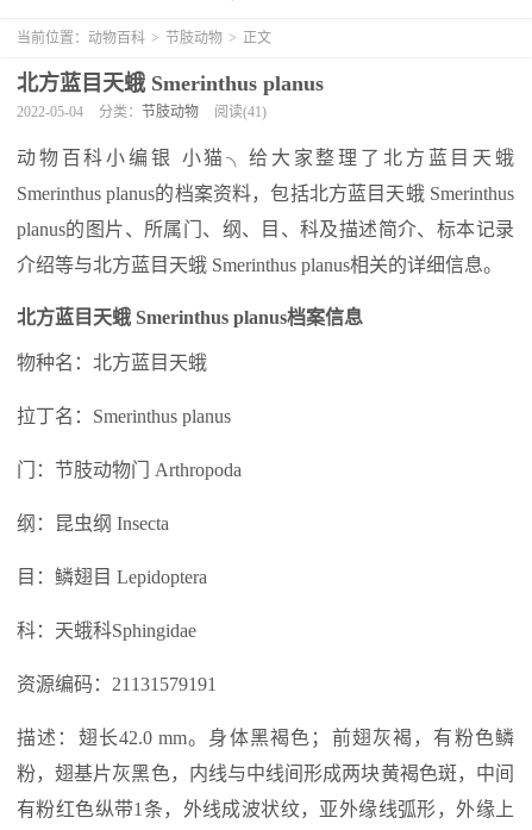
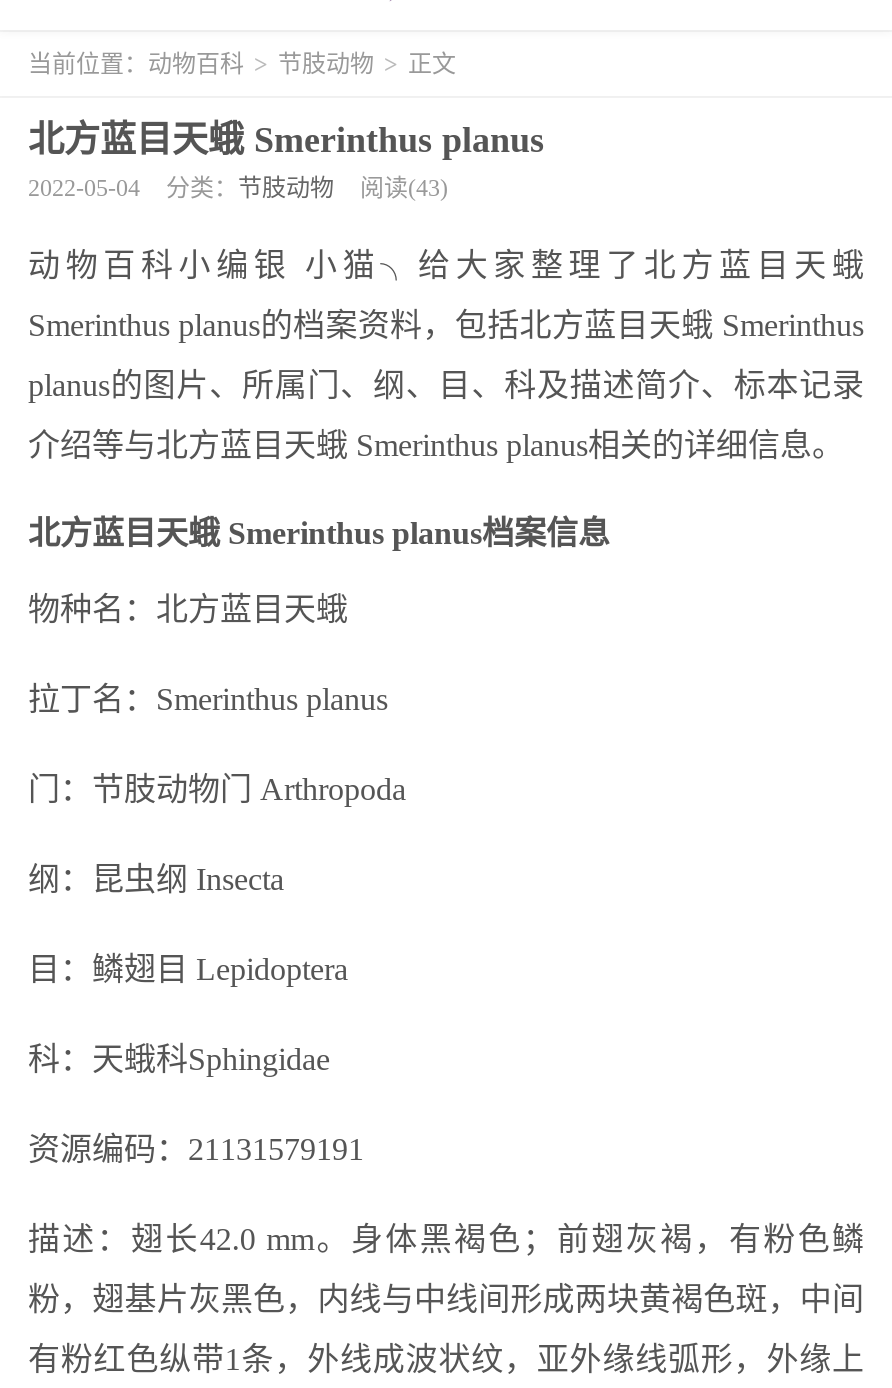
[17,104,267,120] 2022-05-04 分类：节肢动物 阅读(41) -> [28,174,448,202] 2022-05-04 分类：节肢动物 阅读(43)

